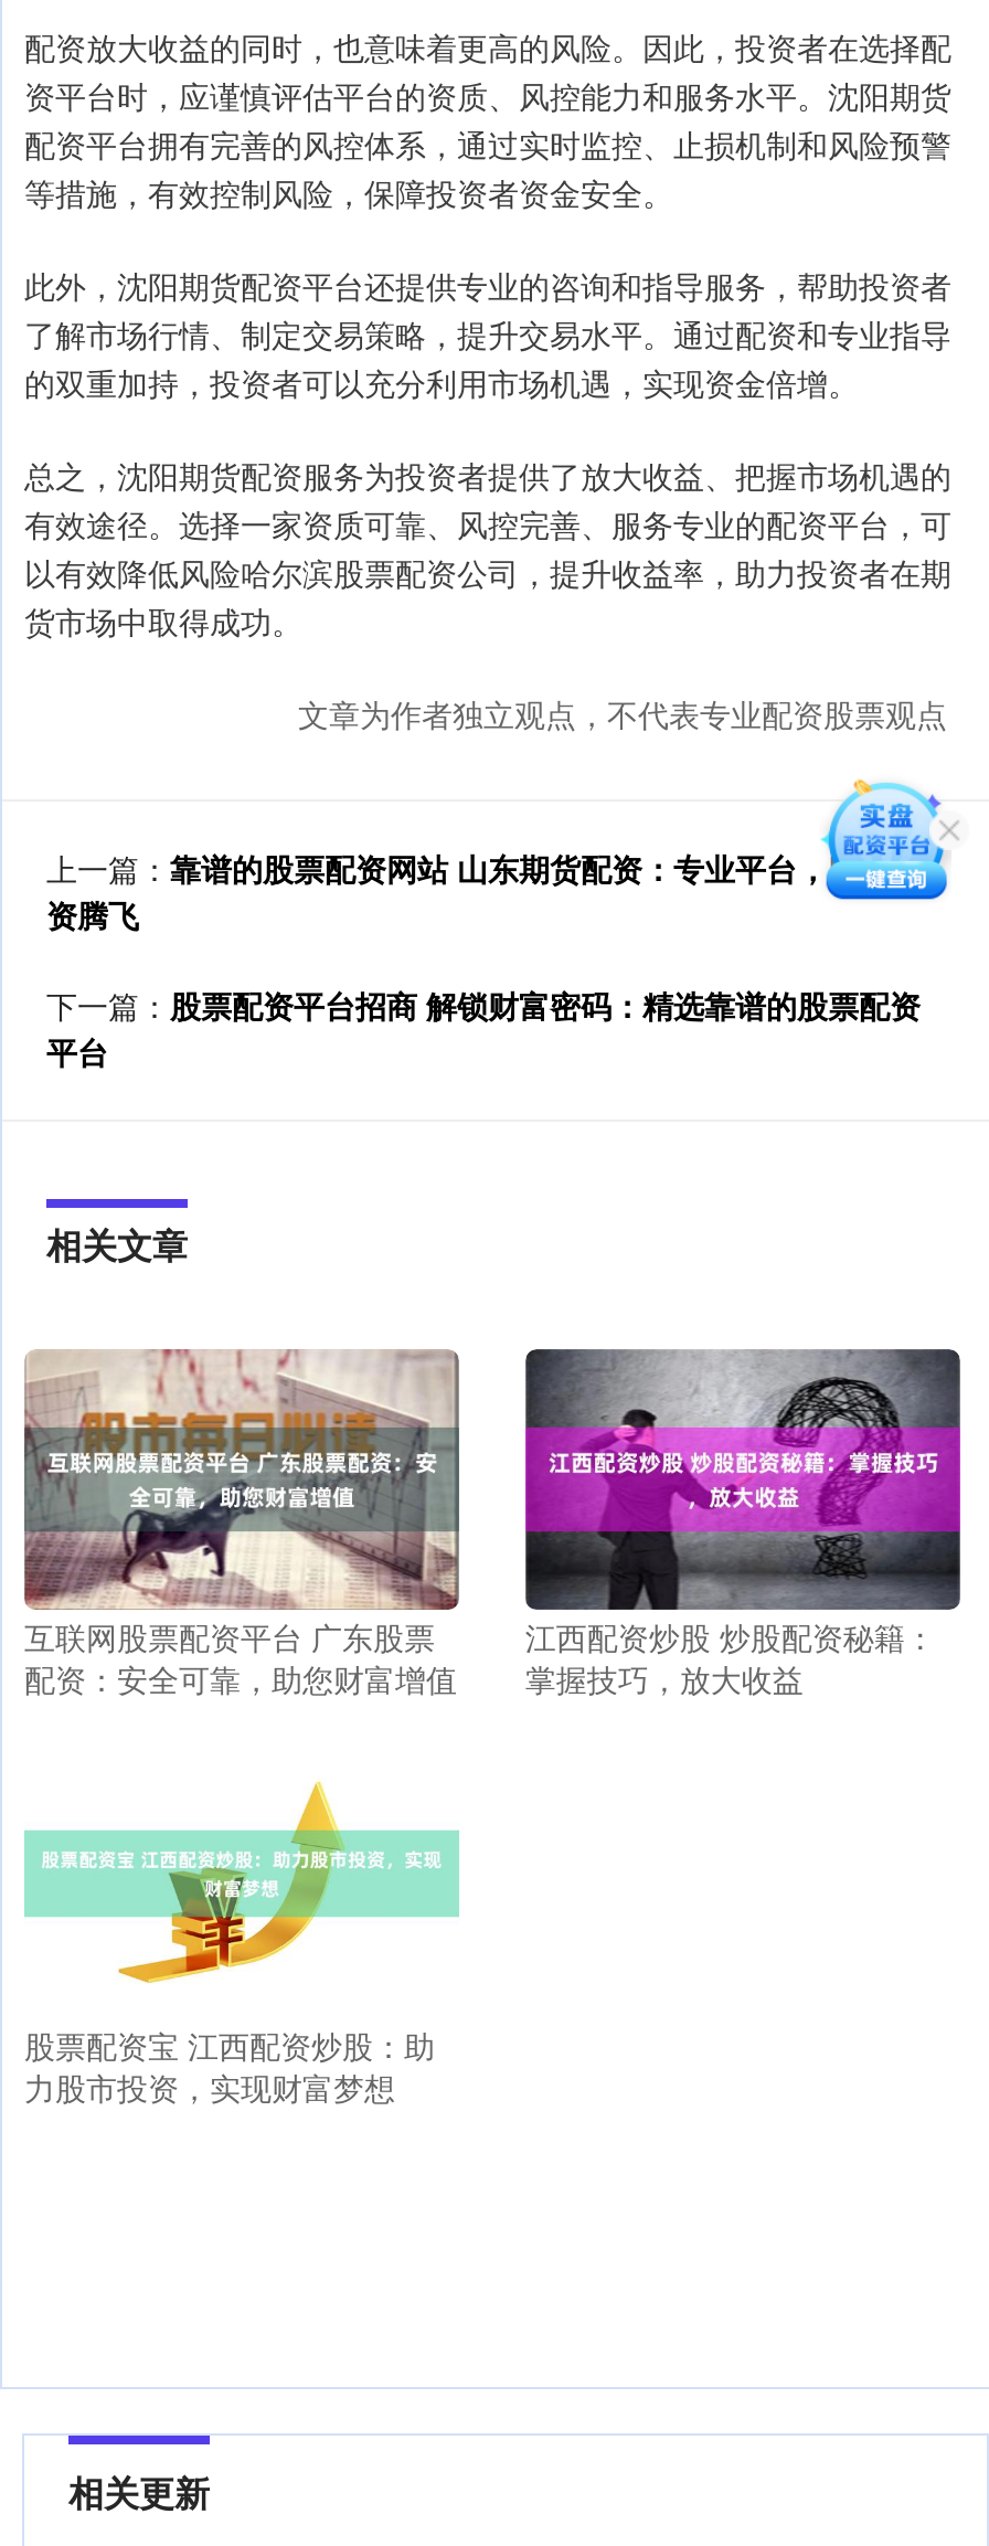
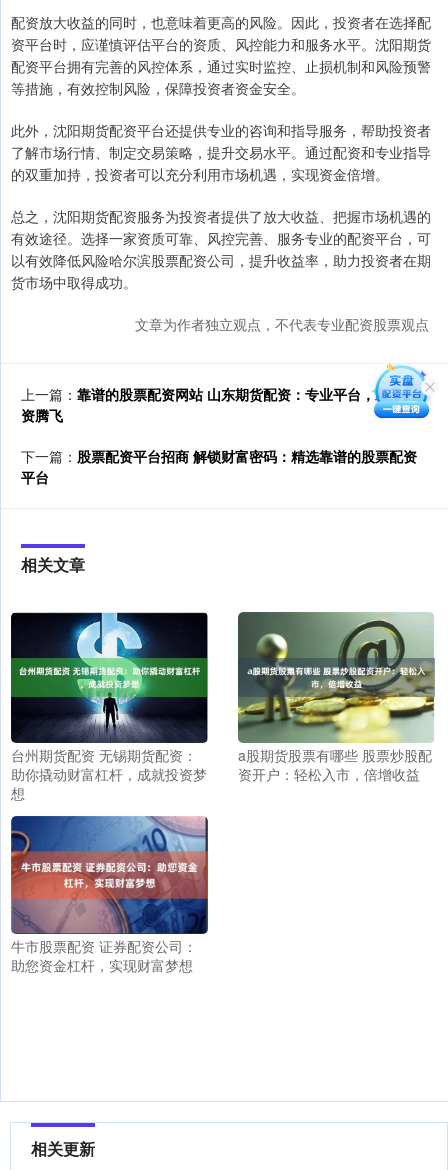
[821,777,958,921] [image] -> [373,354,431,419] [image]
[22,1349,459,1700] [image] | 互联网股票配资平台 广东股票 | 配资：安全可靠，助您财富增值 -> [10,612,208,803] [image] | 台州期货配资 无锡期货配资： | 助你撬动财富杠杆，成就投资梦 | 想
[523,1349,963,1700] [image] | 江西配资炒股 炒股配资秘籍： | 掌握技巧，放大收益 -> [237,612,436,784] [image] | a股期货股票有哪些 股票炒股配 | 资开户：轻松入市，倍增收益
[24,1780,459,2109] [image] | 股票配资宝 江西配资炒股：助 | 力股市投资，实现财富梦想 -> [10,815,209,975] [image] | 牛市股票配资 证券配资公司： | 助您资金杠杆，实现财富梦想

